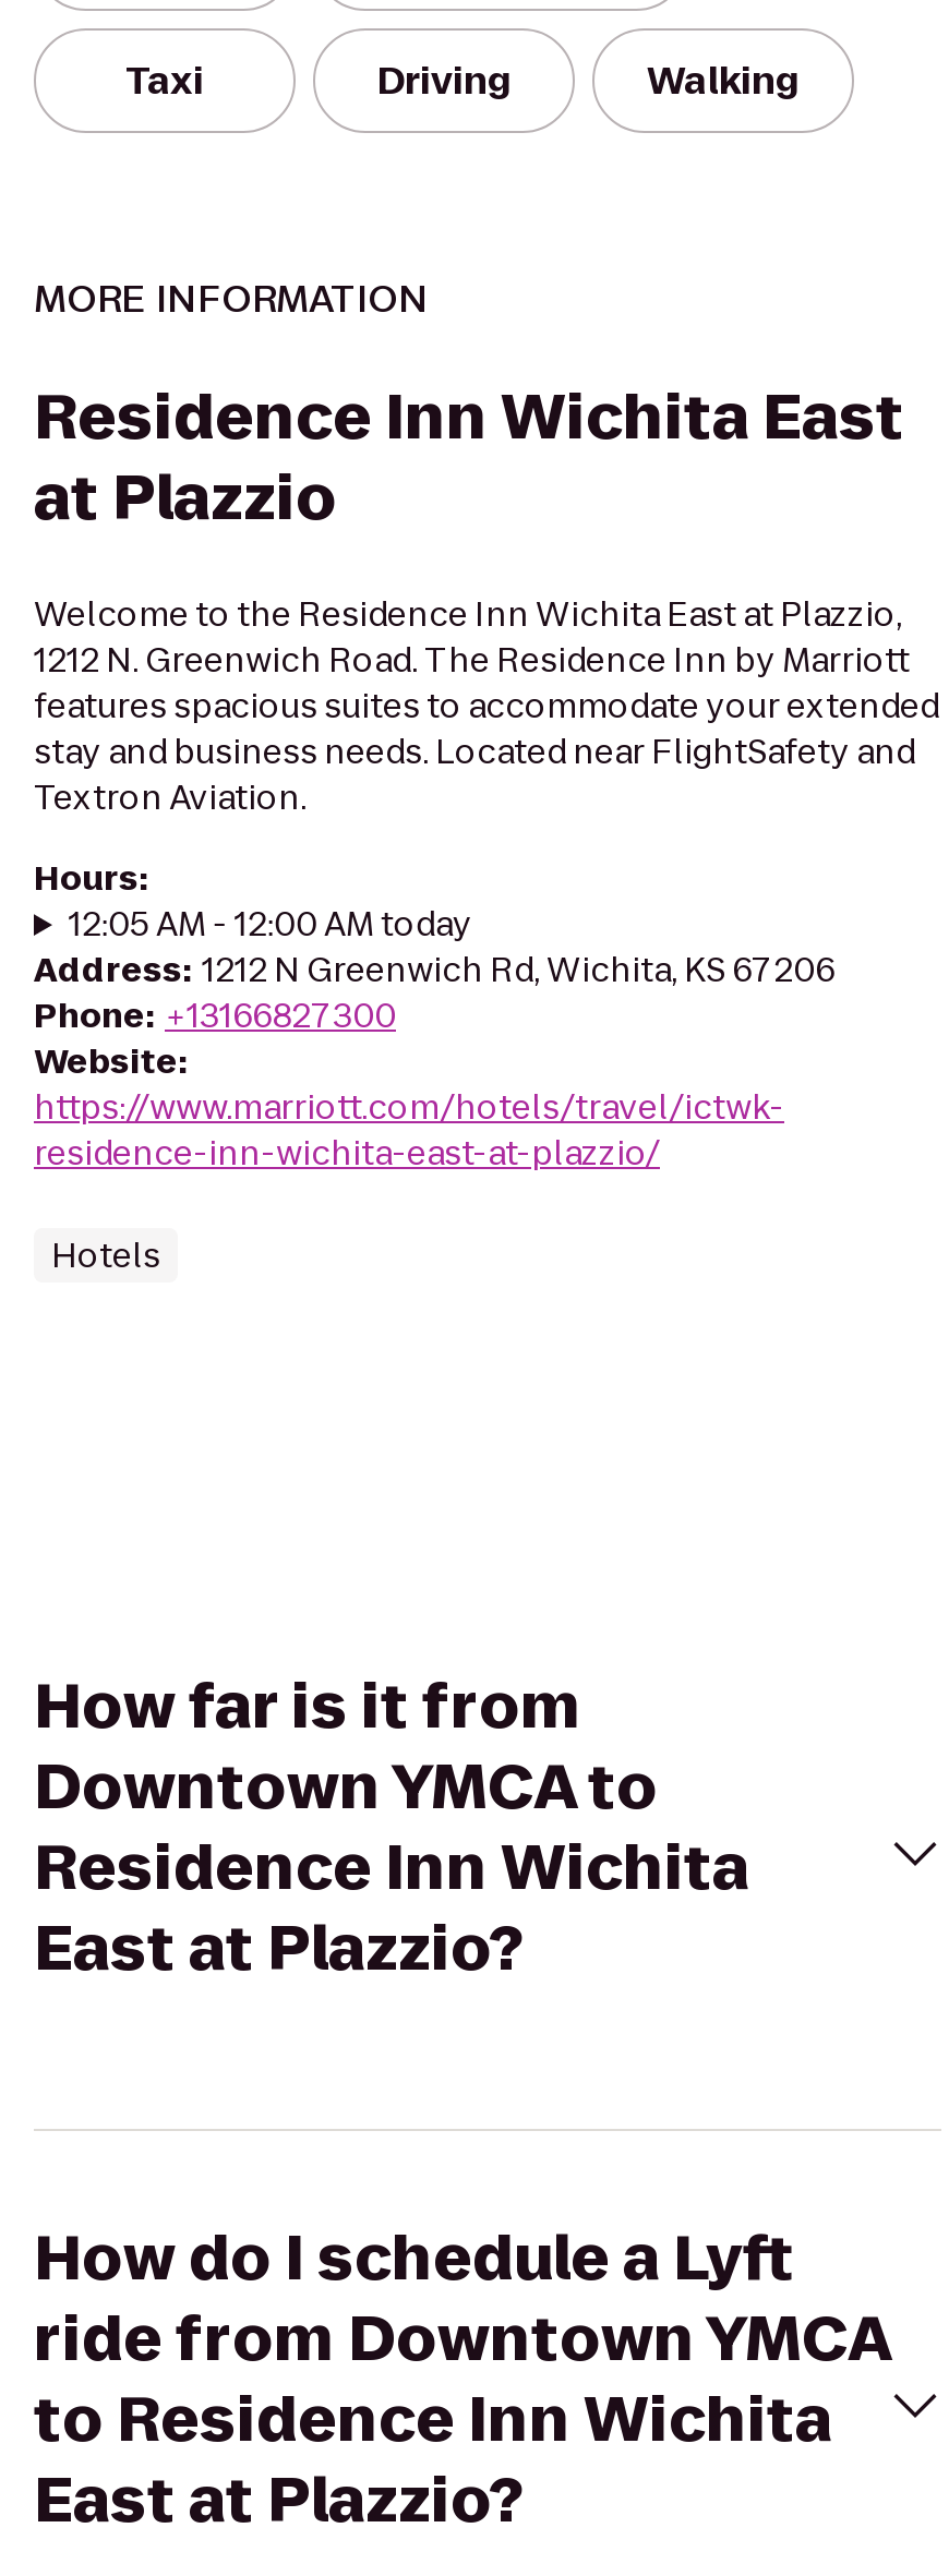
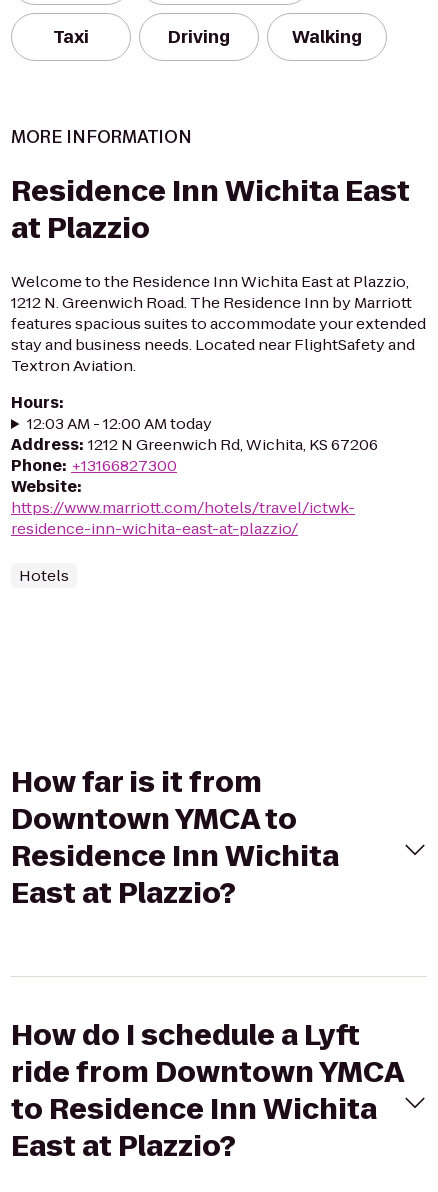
[69,901,472,947] 12:05 AM - 12:00 AM today -> [27,413,212,434] 12:03 AM - 12:00 AM today

